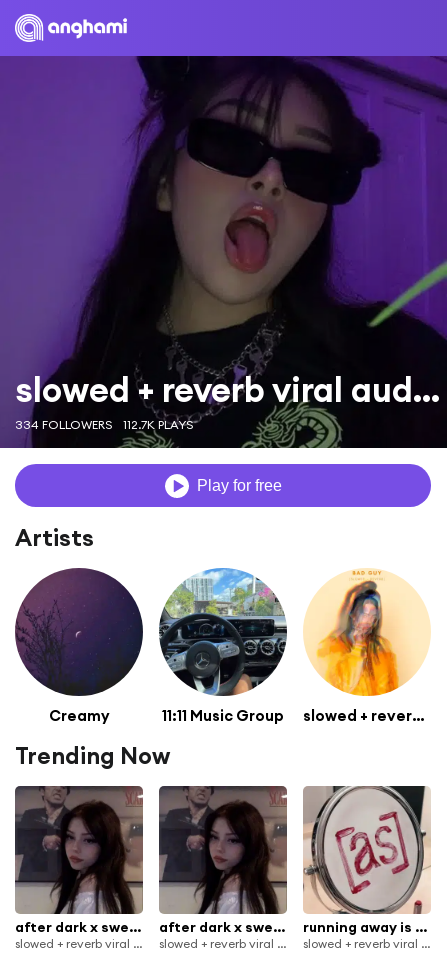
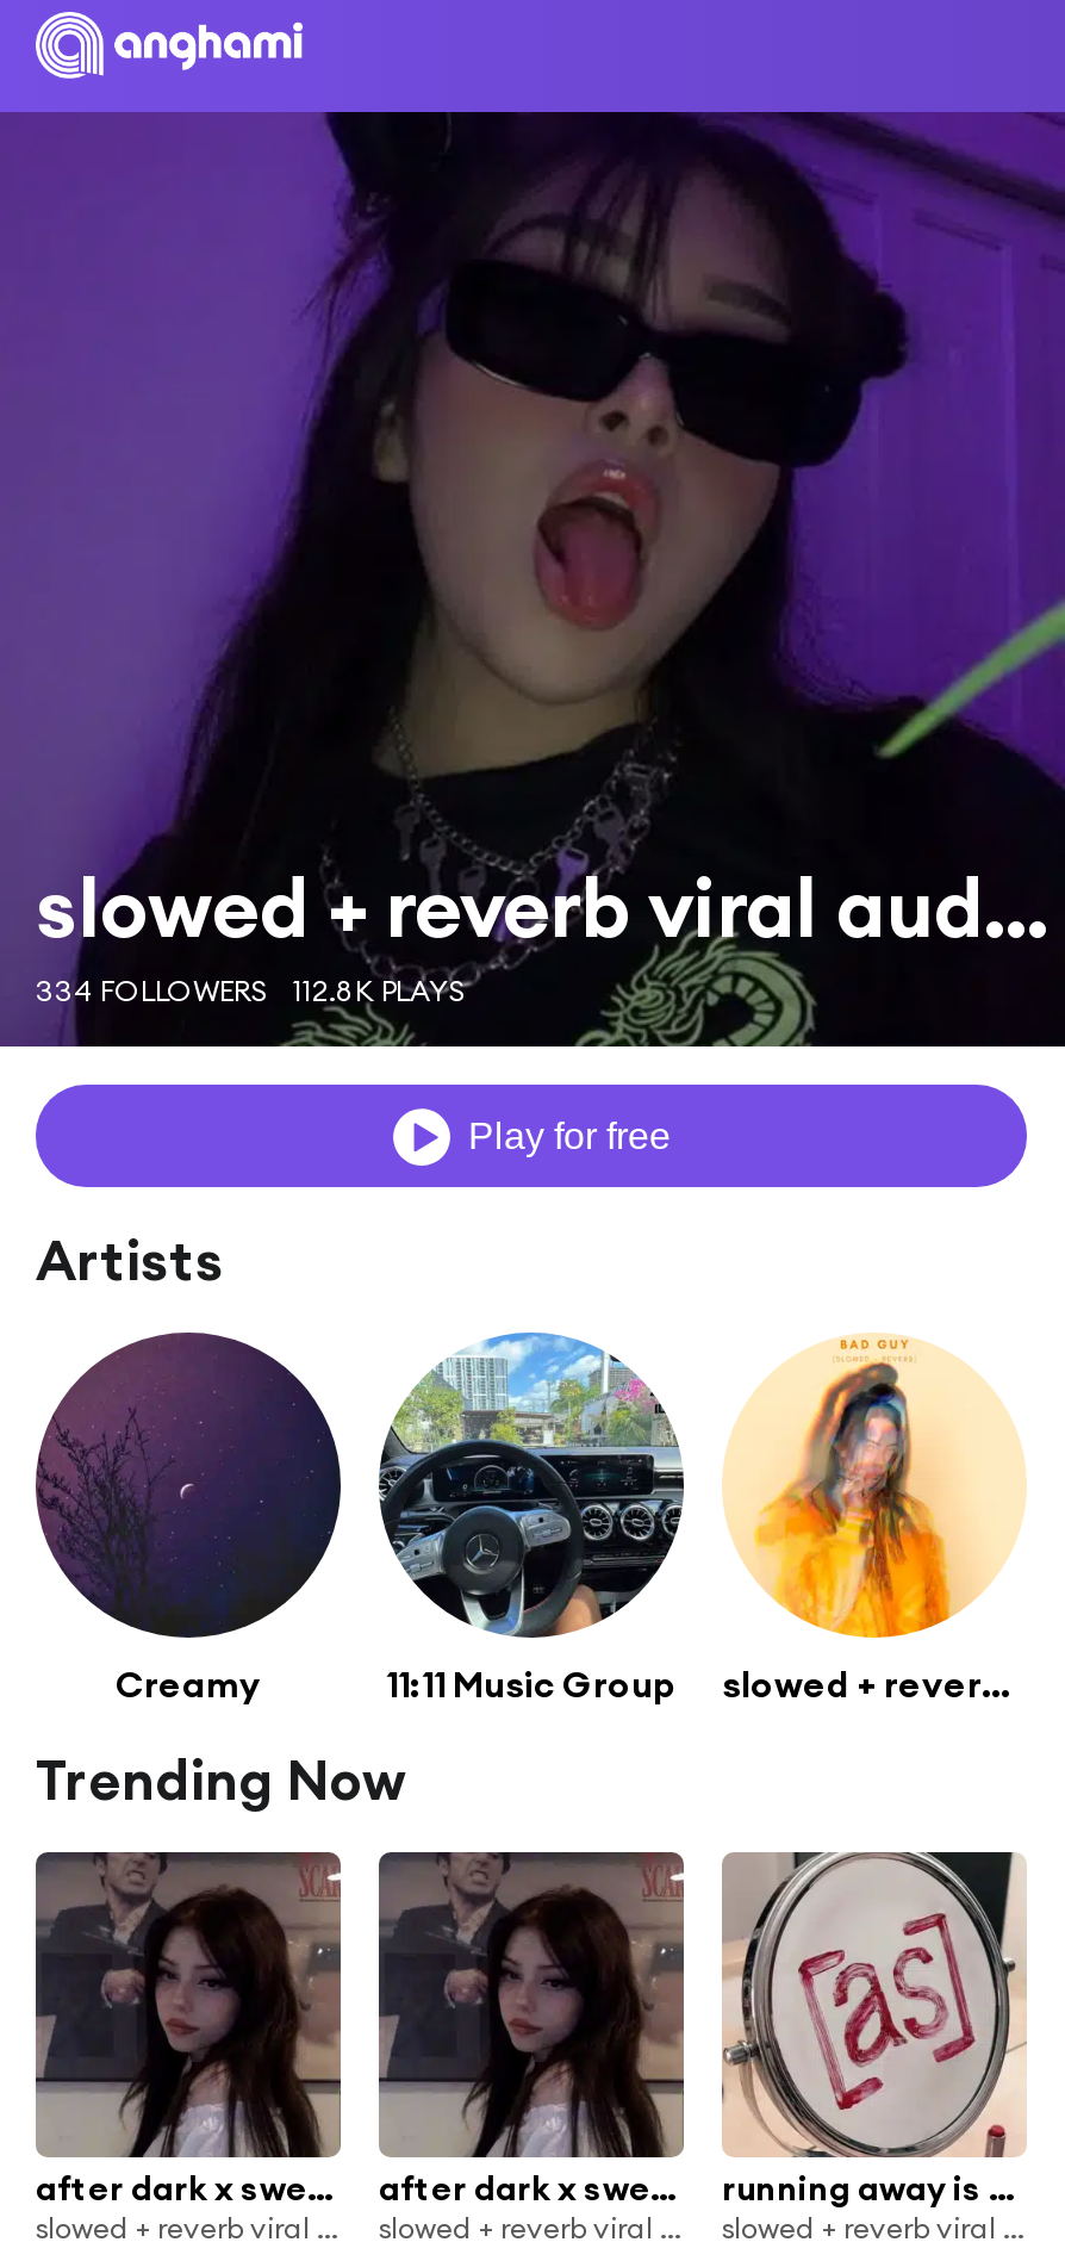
[15,417,194,432] 334 FOLLOWERS 112.7K PLAYS -> [36,973,467,1008] 334 FOLLOWERS 112.8K PLAYS

